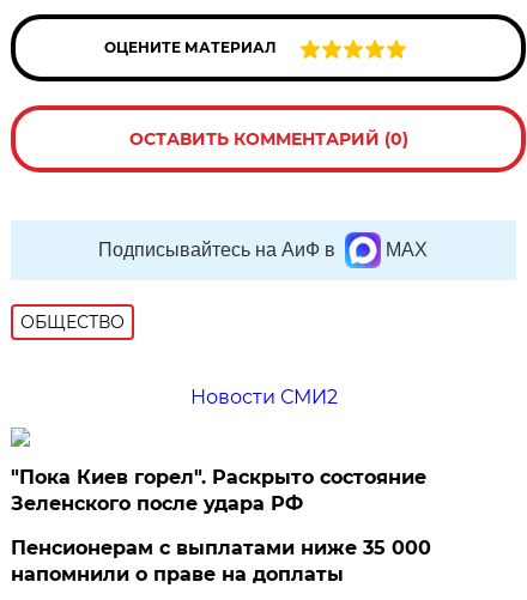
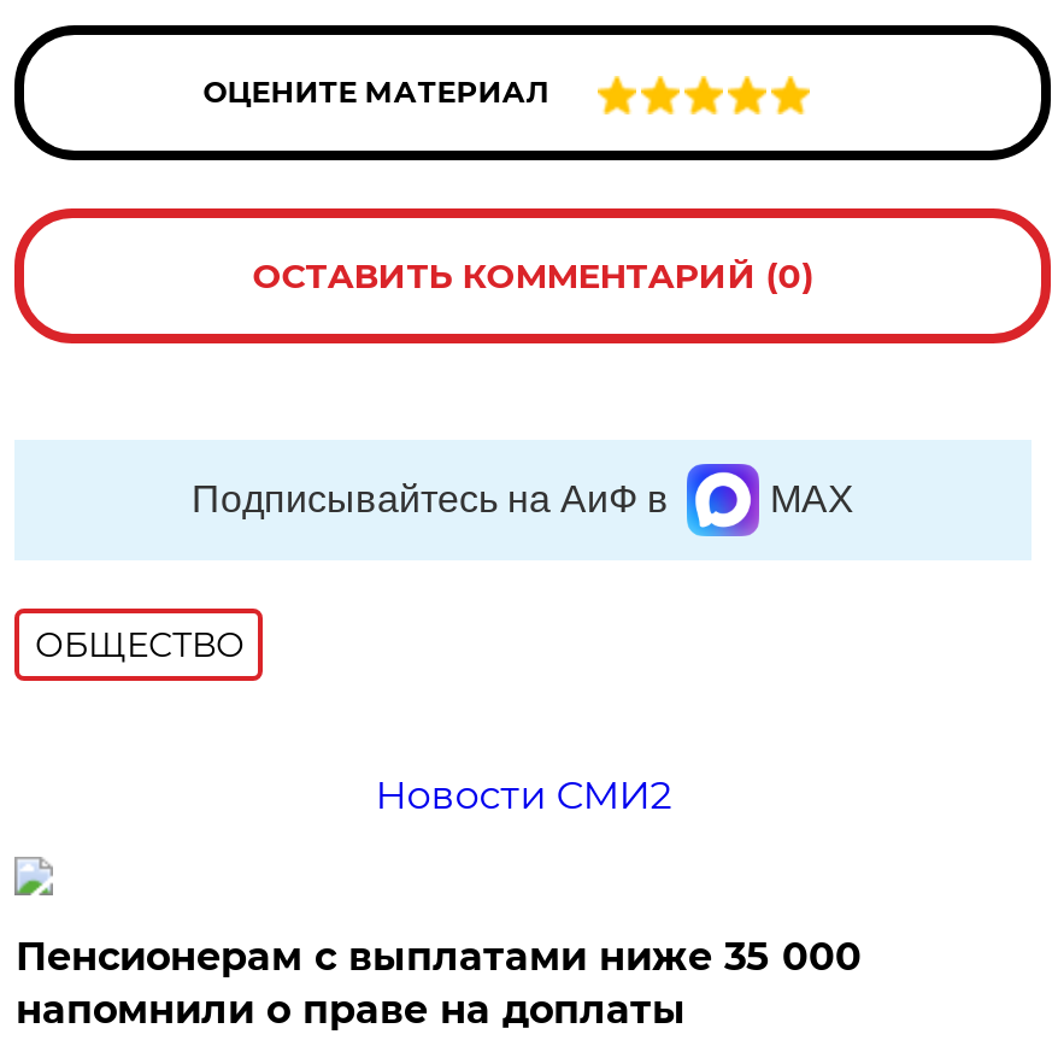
[11,466,427,515] "Пока Киев горел". Раскрыто состояние | Зеленского после удара РФ -> none

